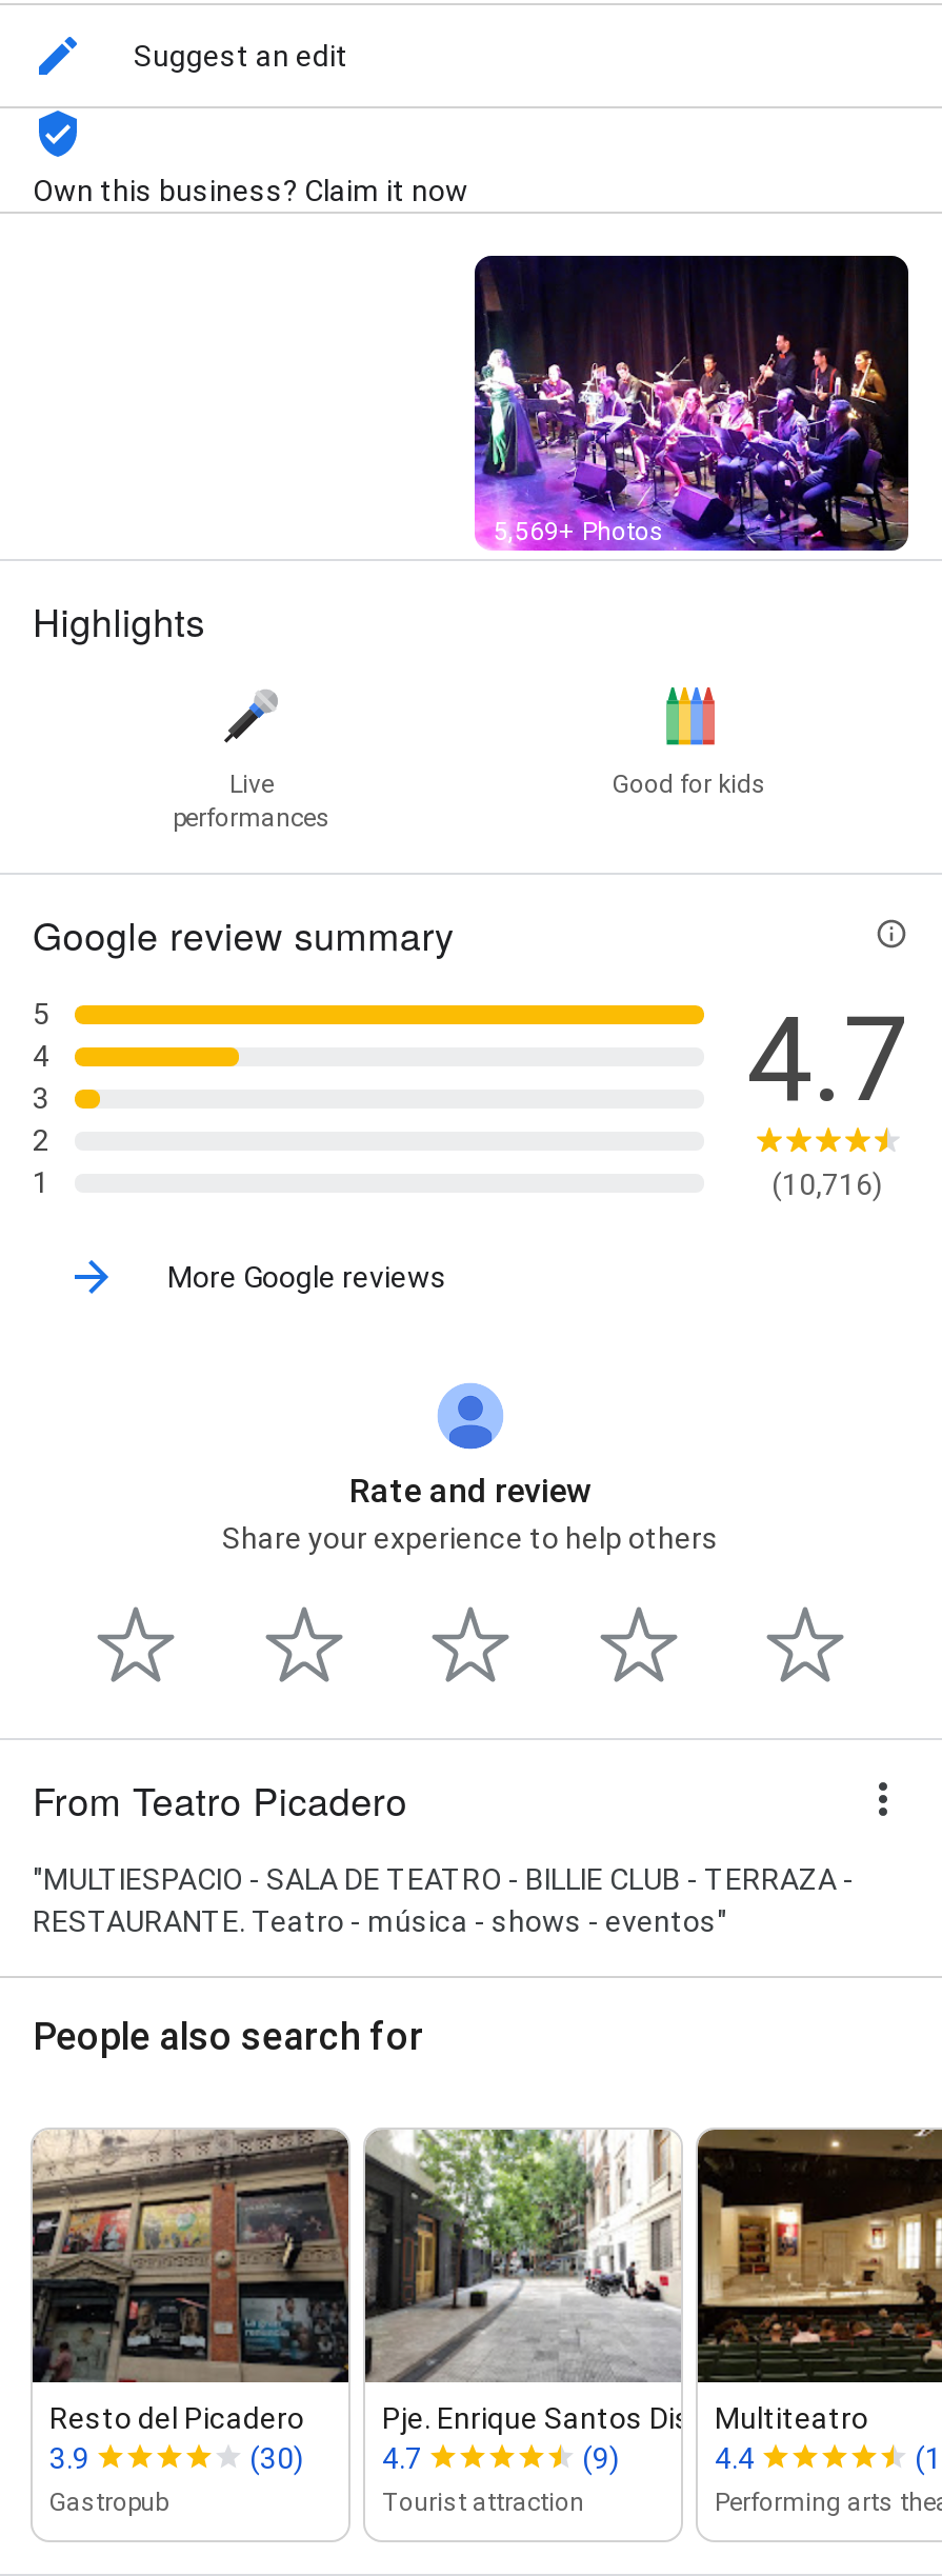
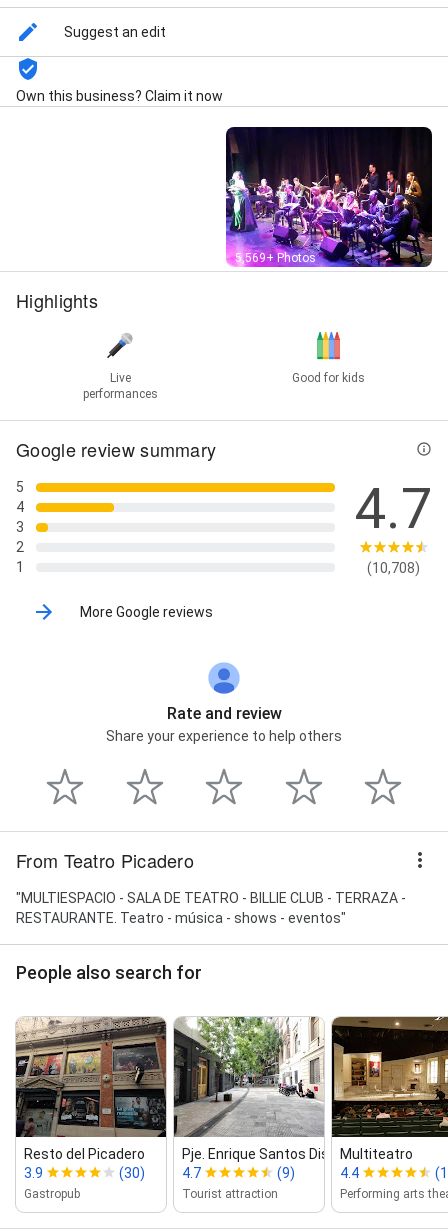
[771,1167,883,1201] (10,716) -> [367,560,420,576] (10,708)

